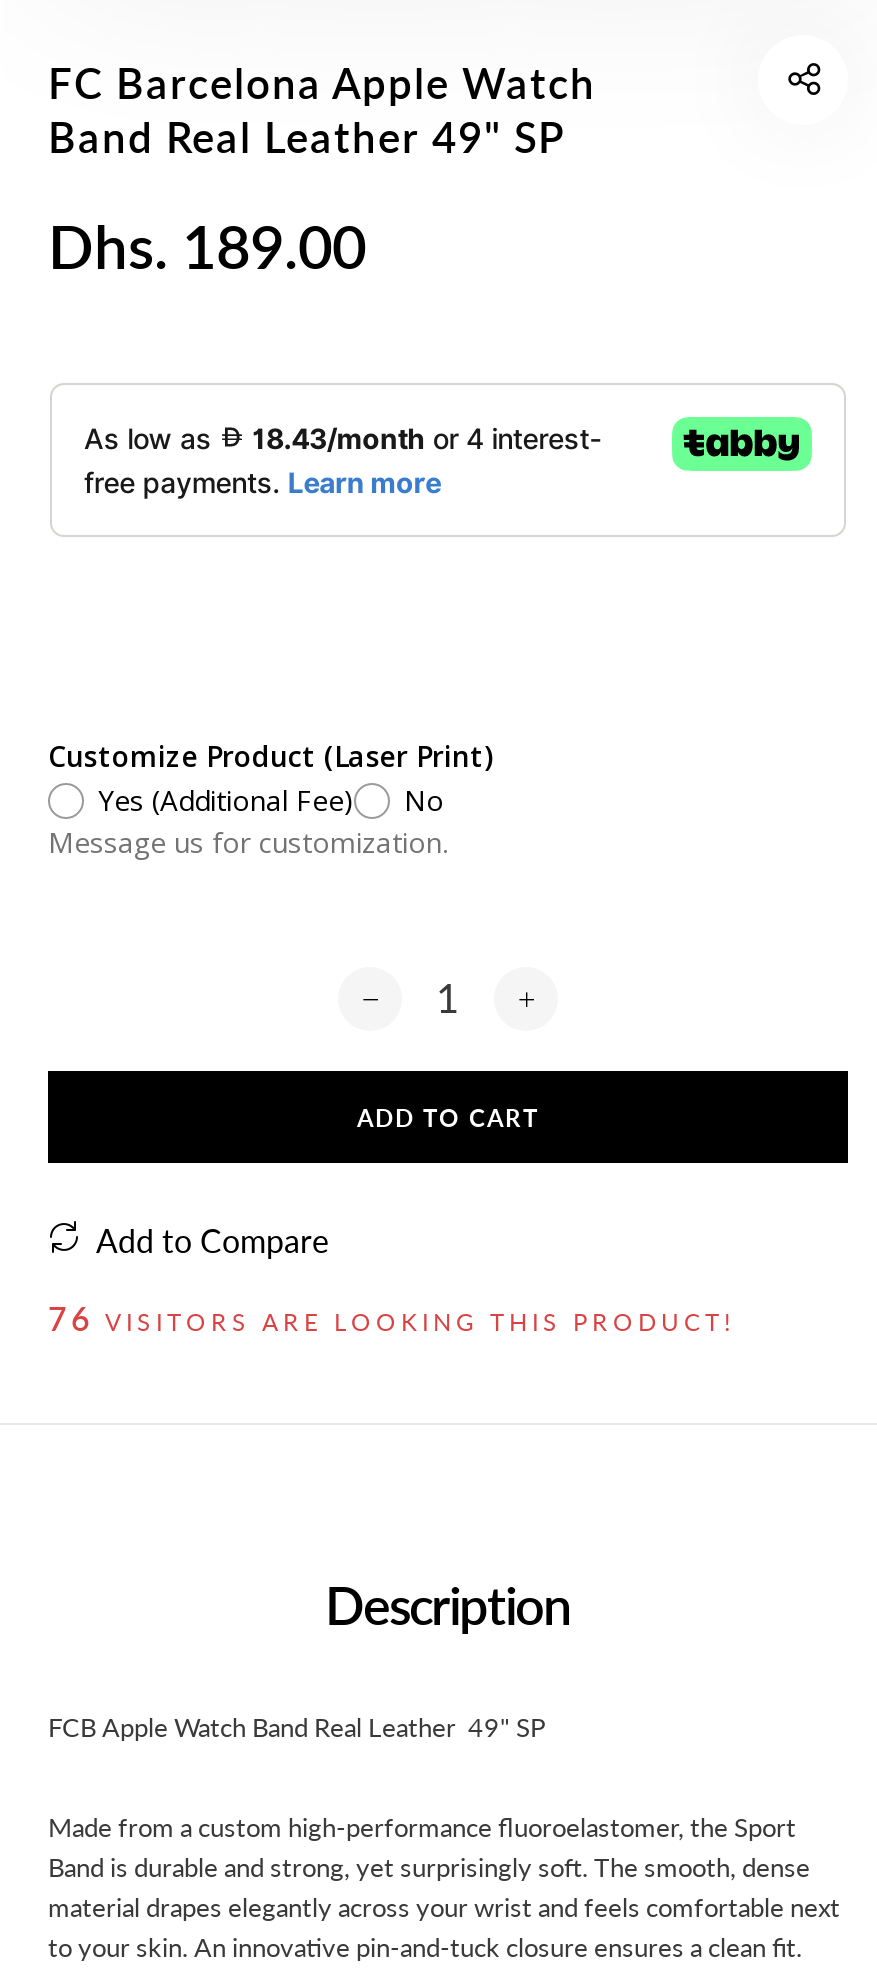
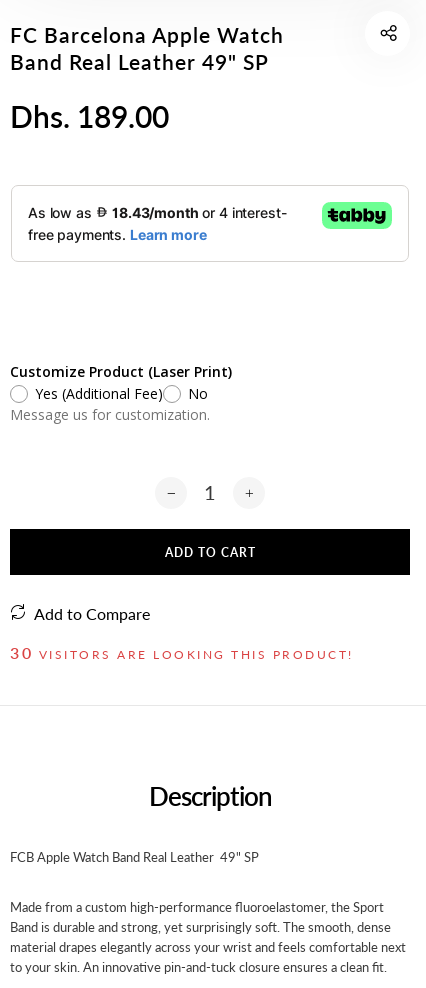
[48,1298,735,1336] 76 VISITORS ARE LOOKING THIS PRODUCT! -> [10,642,353,661] 30 VISITORS ARE LOOKING THIS PRODUCT!

